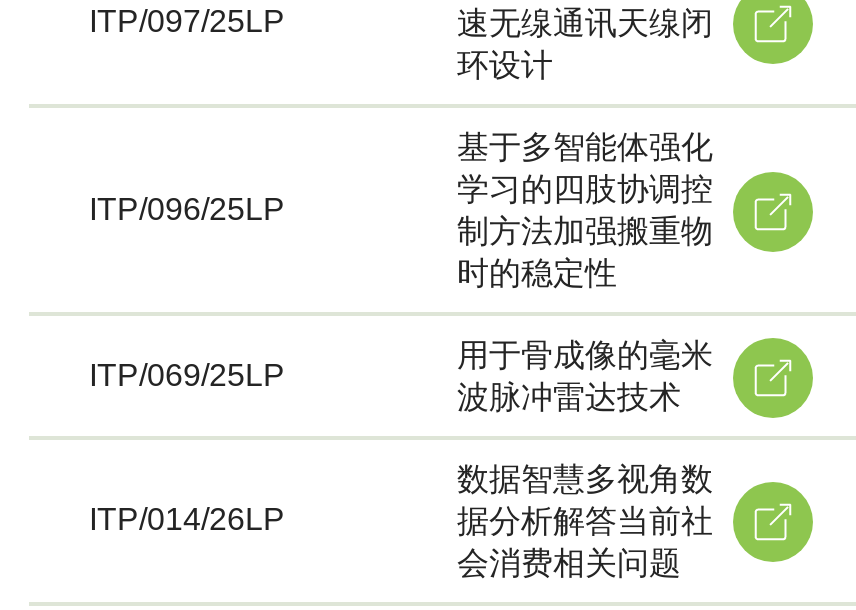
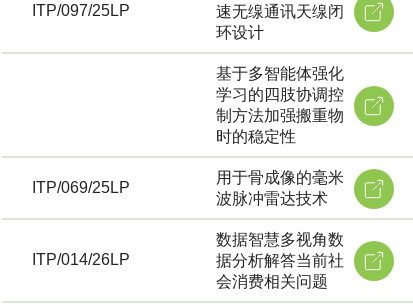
[89,191,285,225] ITP/096/25LP -> none

